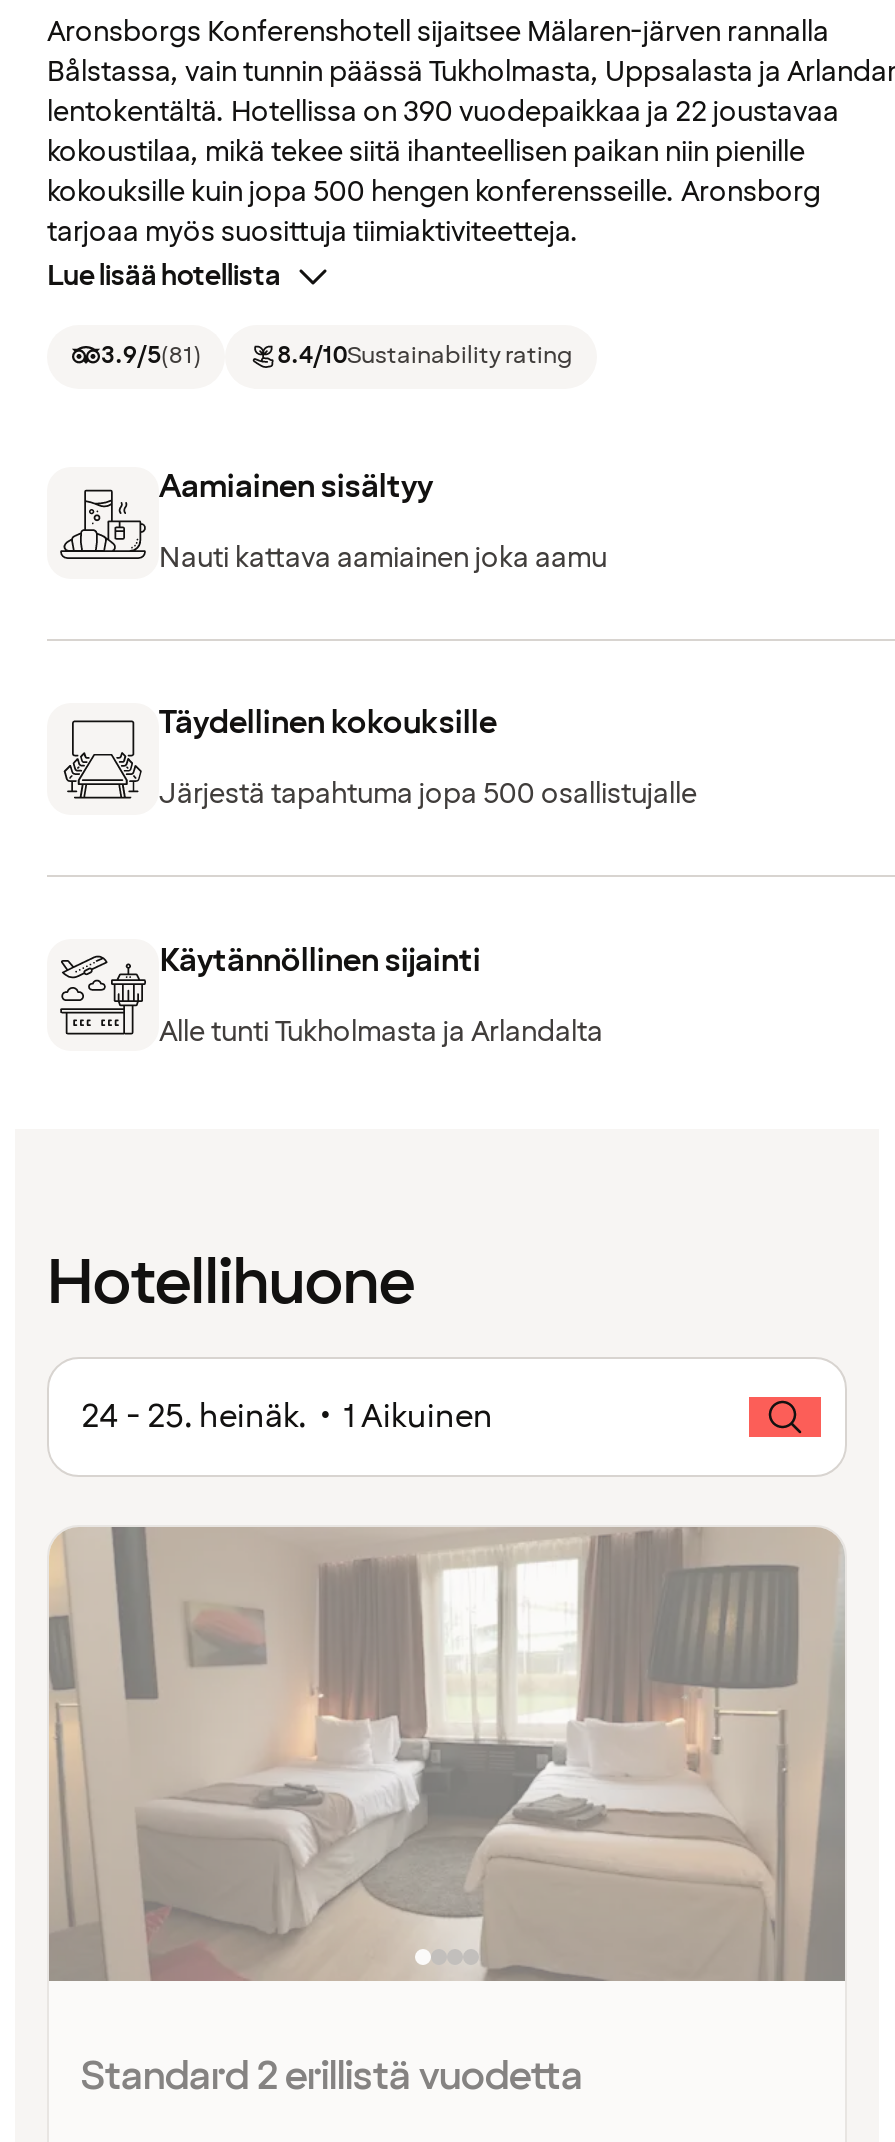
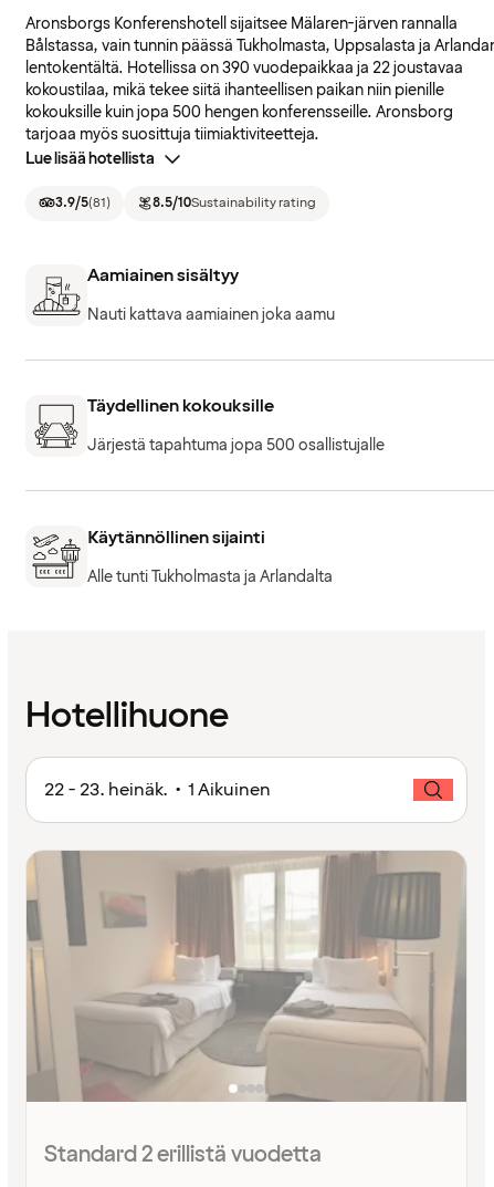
[277,339,573,373] 8.4/10Sustainability rating -> [153,194,316,212] 8.5/10Sustainability rating
[81,1396,493,1440] 24 - 25. heinäk. • 1 Aikuinen -> [44,778,271,802] 22 - 23. heinäk. • 1 Aikuinen

